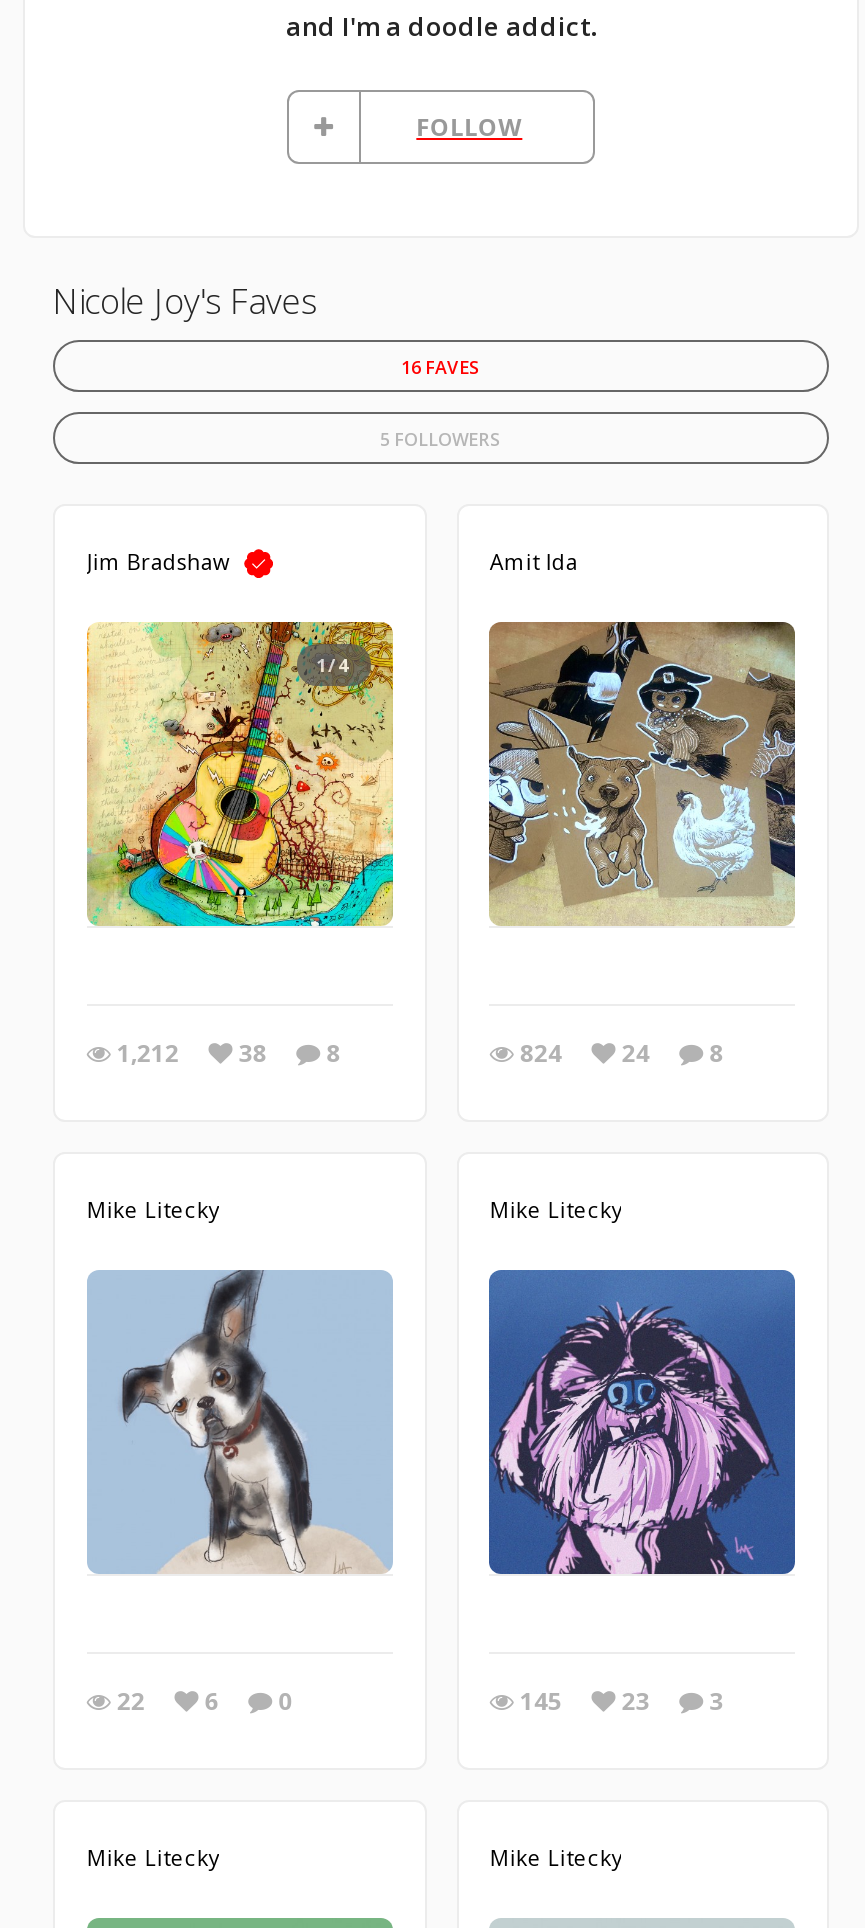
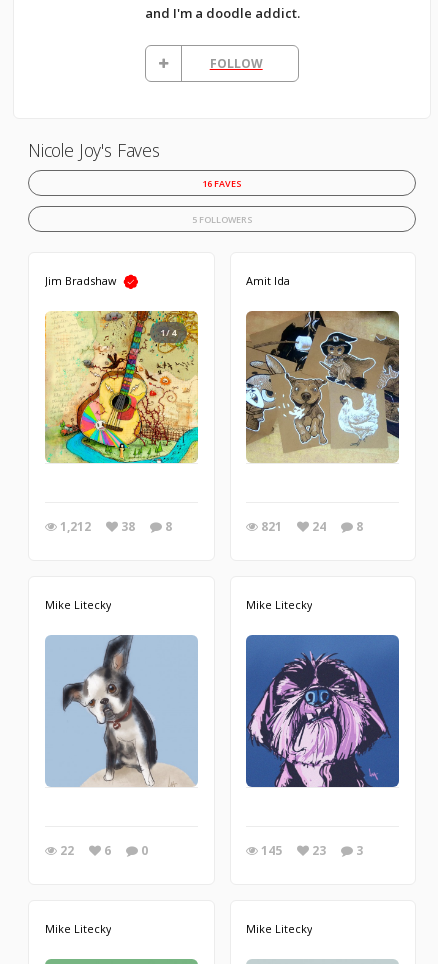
[514,1036,723,1070] 824 24 8 -> [258,518,363,535] 821 24 8

